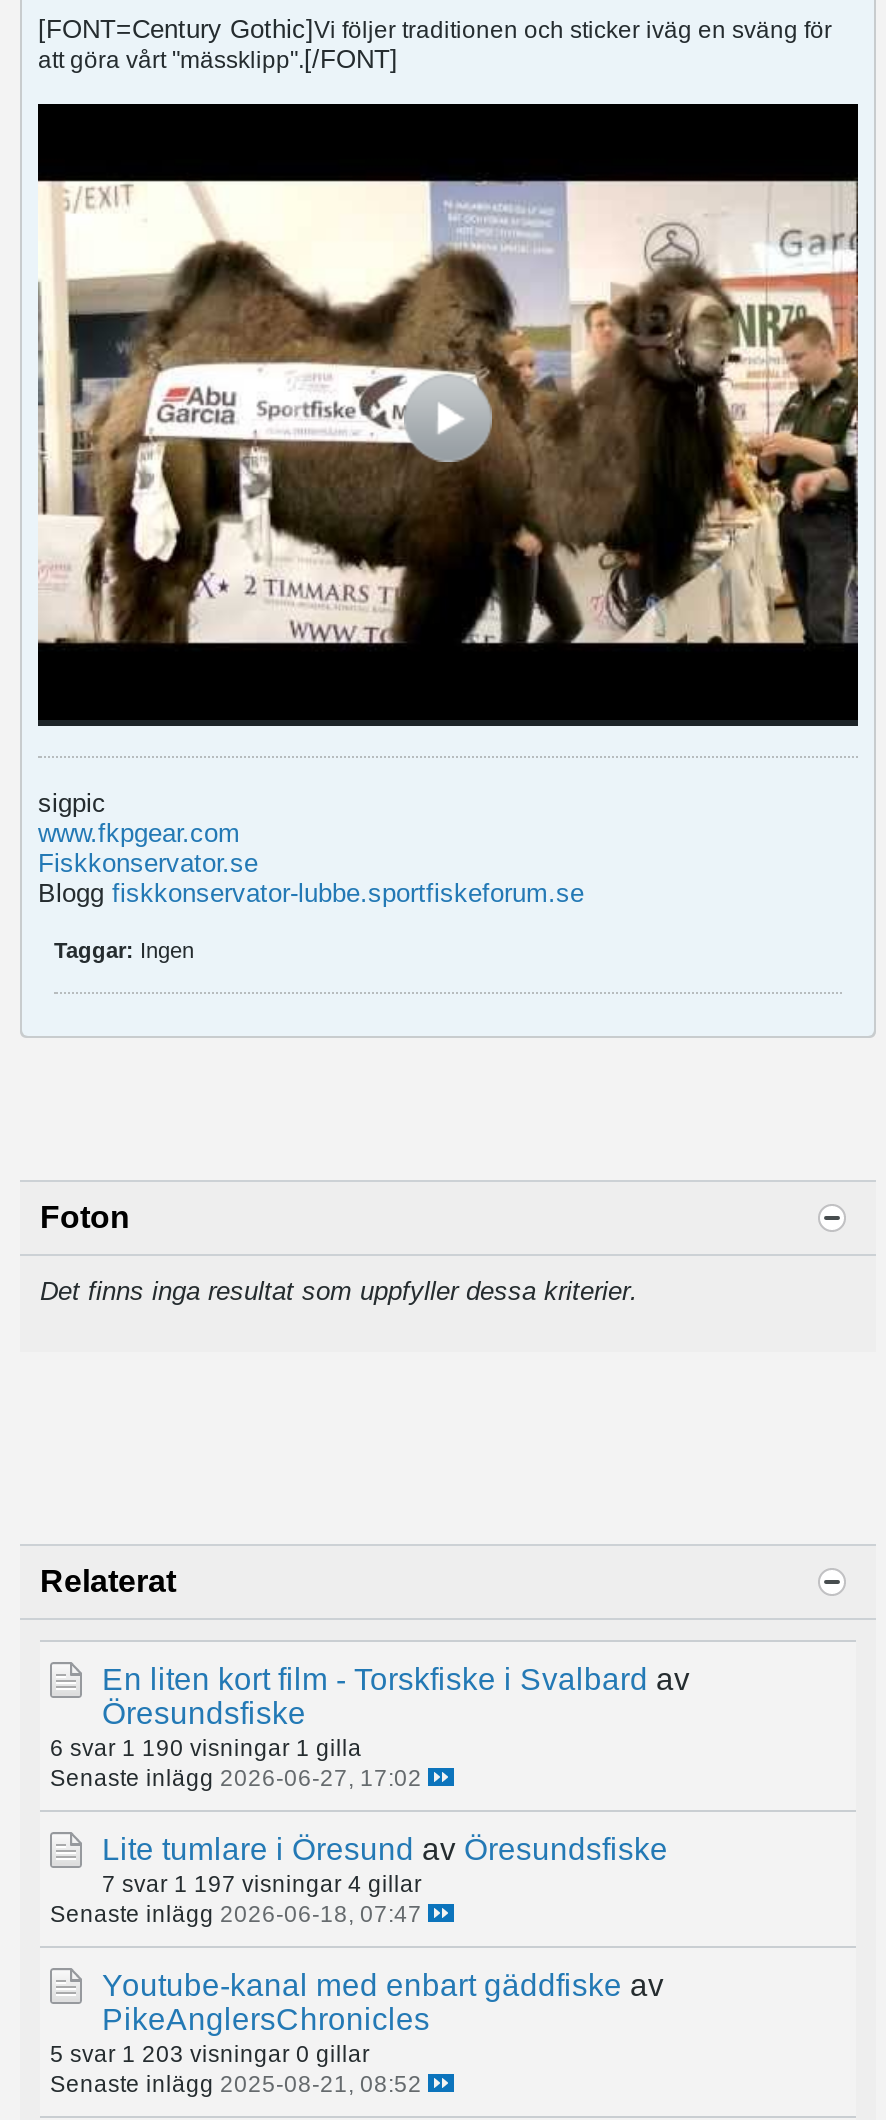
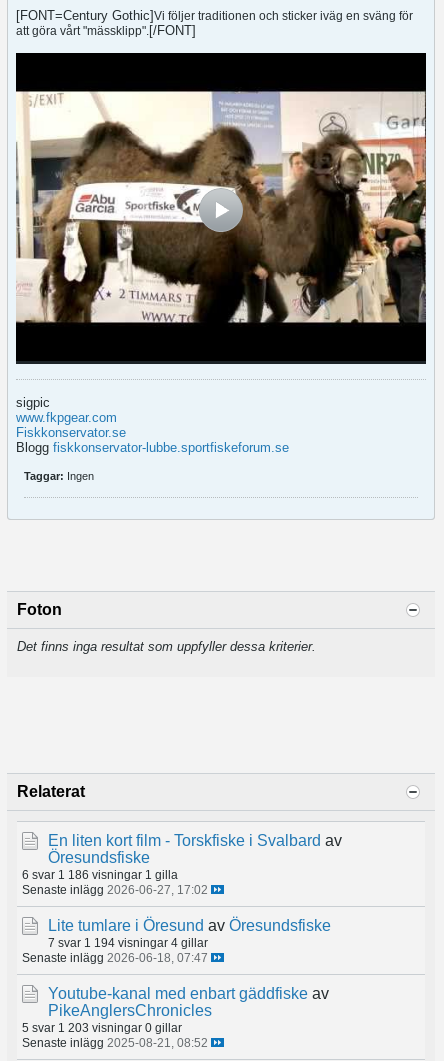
[50,1733,362,1759] 6 svar 1 190 visningar 1 gilla -> [22,867,178,880] 6 svar 1 186 visningar 1 gilla
[102,1869,422,1895] 7 svar 1 197 visningar 4 gillar -> [48,935,208,948] 7 svar 1 194 visningar 4 gillar

